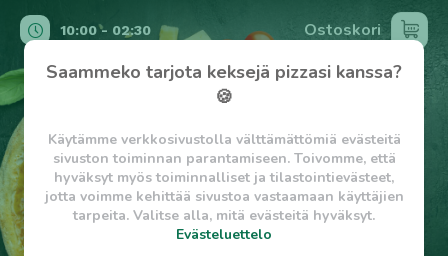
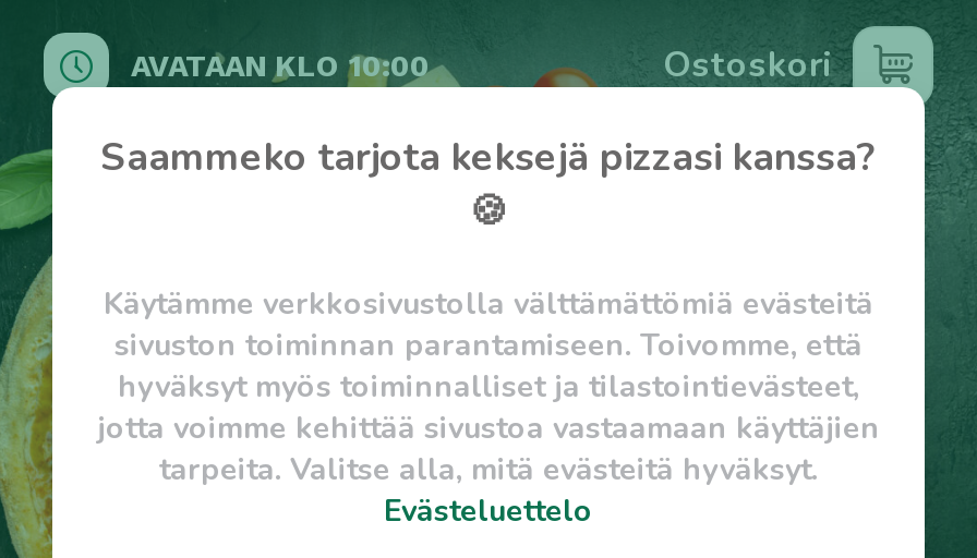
[60,22,151,38] 10:00 - 02:30 -> [131,48,430,83] AVATAAN KLO 10:00

